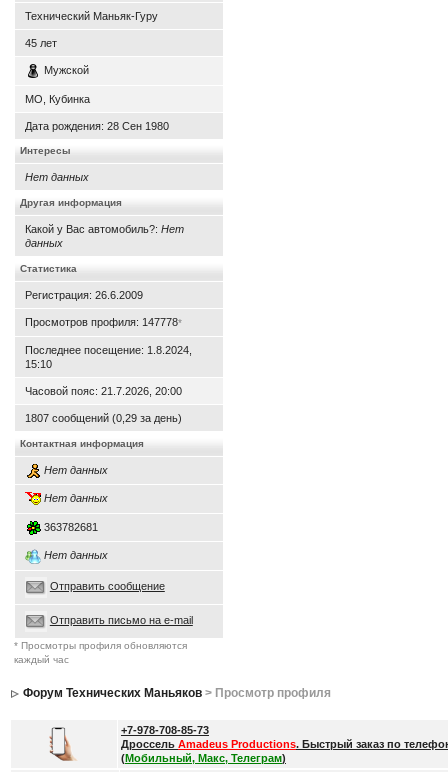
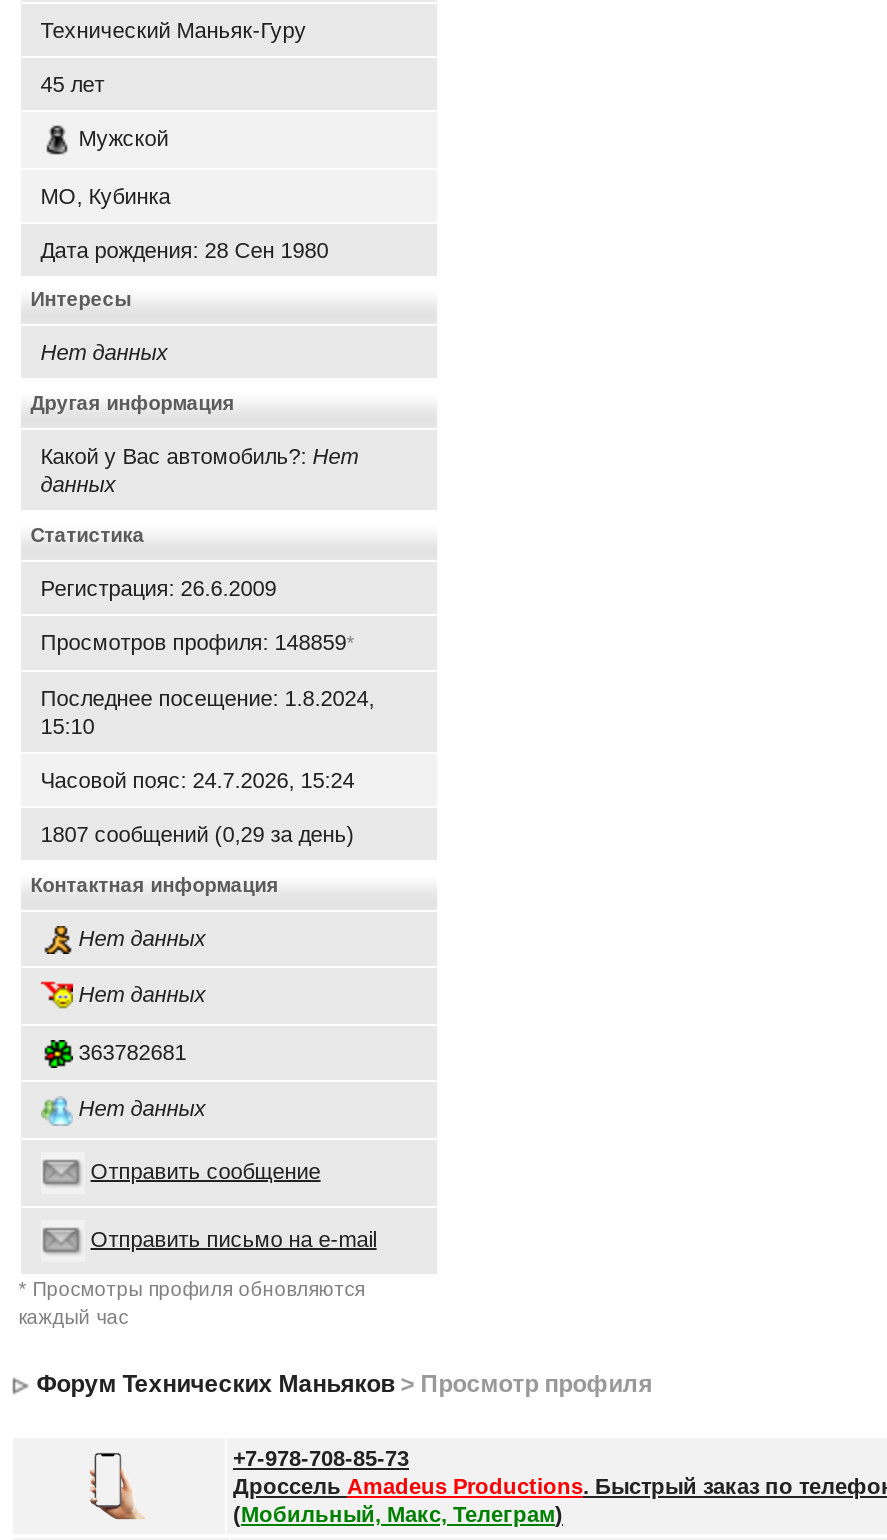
[25,316,182,328] Просмотров профиля: 147778* -> [41,630,355,654] Просмотров профиля: 148859*
[25,385,182,397] Часовой пояс: 21.7.2026, 20:00 -> [41,768,355,792] Часовой пояс: 24.7.2026, 15:24

